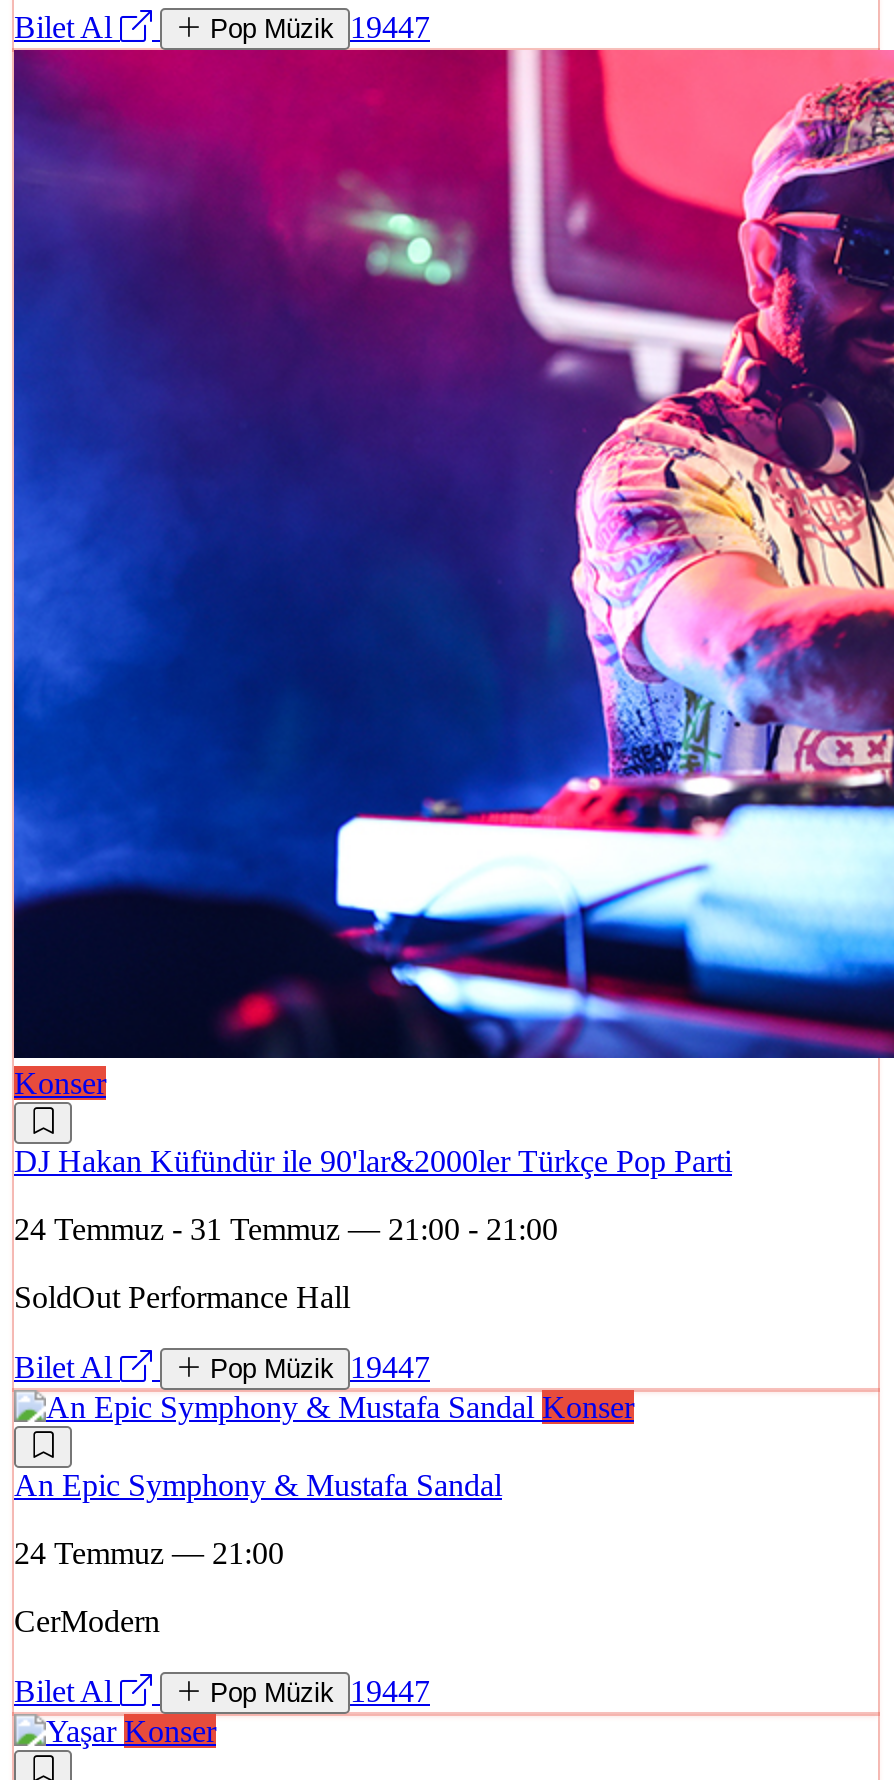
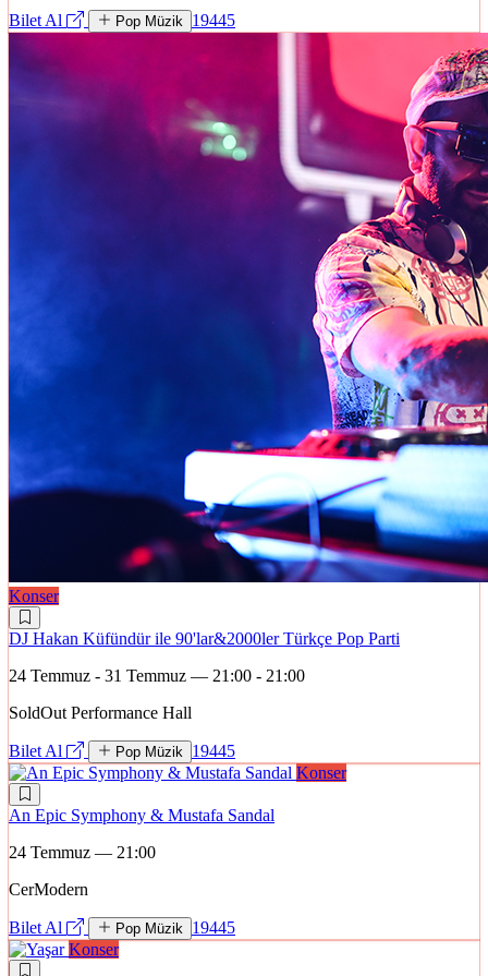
[210,9,430,43] Pop Müzik 19447 -> [115,11,235,29] Pop Müzik 19445
[210,1349,430,1383] Pop Müzik 19447 -> [115,741,235,760] Pop Müzik 19445
[210,1673,430,1707] Pop Müzik 19447 -> [115,918,235,936] Pop Müzik 19445

